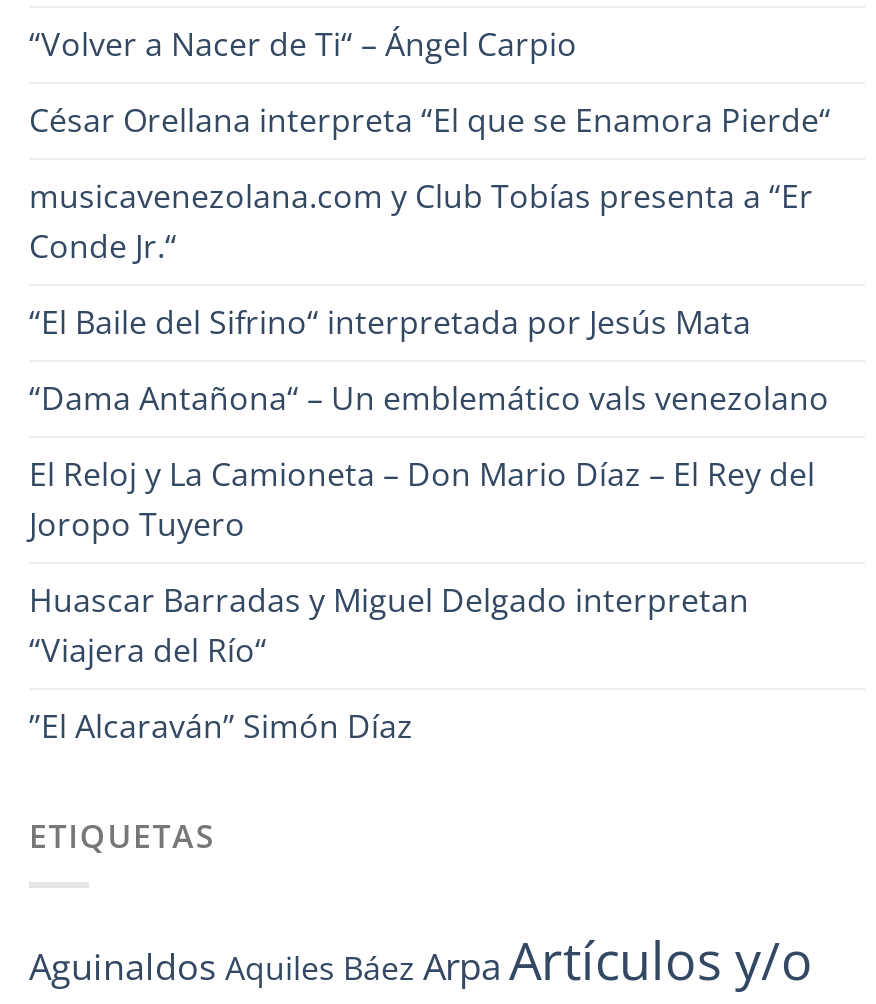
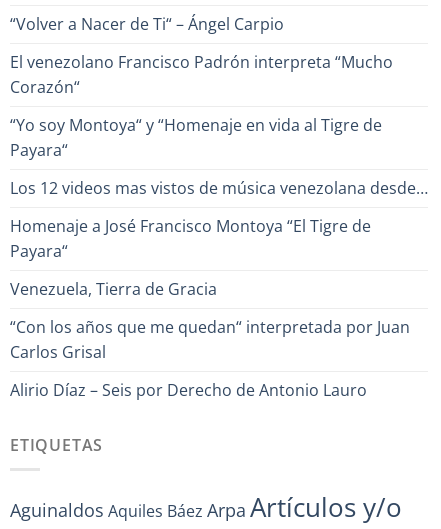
[29,98,831,142] César Orellana interpreta “El que se Enamora Pierde“ -> [10,51,393,98] El venezolano Francisco Padrón interpreta “Mucho | Corazón“
[29,174,813,268] musicavenezolana.com y Club Tobías presenta a “Er | Conde Jr.“ -> [10,114,382,161] “Yo soy Montoya“ y “Homenaje en vida al Tigre de | Payara“
[29,300,751,344] “El Baile del Sifrino“ interpretada por Jesús Mata -> [10,177,428,199] Los 12 videos mas vistos de música venezolana desde…
[29,376,829,420] “Dama Antañona“ – Un emblemático vals venezolano -> [10,215,371,262] Homenaje a José Francisco Montoya “El Tigre de | Payara“
[29,452,815,546] El Reloj y La Camioneta – Don Mario Díaz – El Rey del | Joropo Tuyero -> [10,278,217,300] Venezuela, Tierra de Gracia
[29,578,749,672] Huascar Barradas y Miguel Delgado interpretan | “Viajera del Río“ -> [10,316,410,363] “Con los años que me quedan“ interpretada por Juan | Carlos Grisal
[29,704,413,748] ”El Alcaraván” Simón Díaz -> [10,379,367,401] Alirio Díaz – Seis por Derecho de Antonio Lauro

